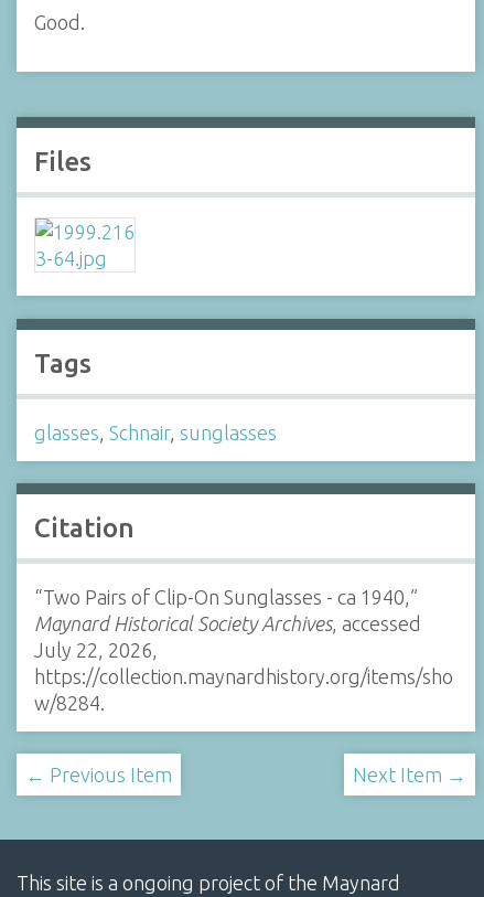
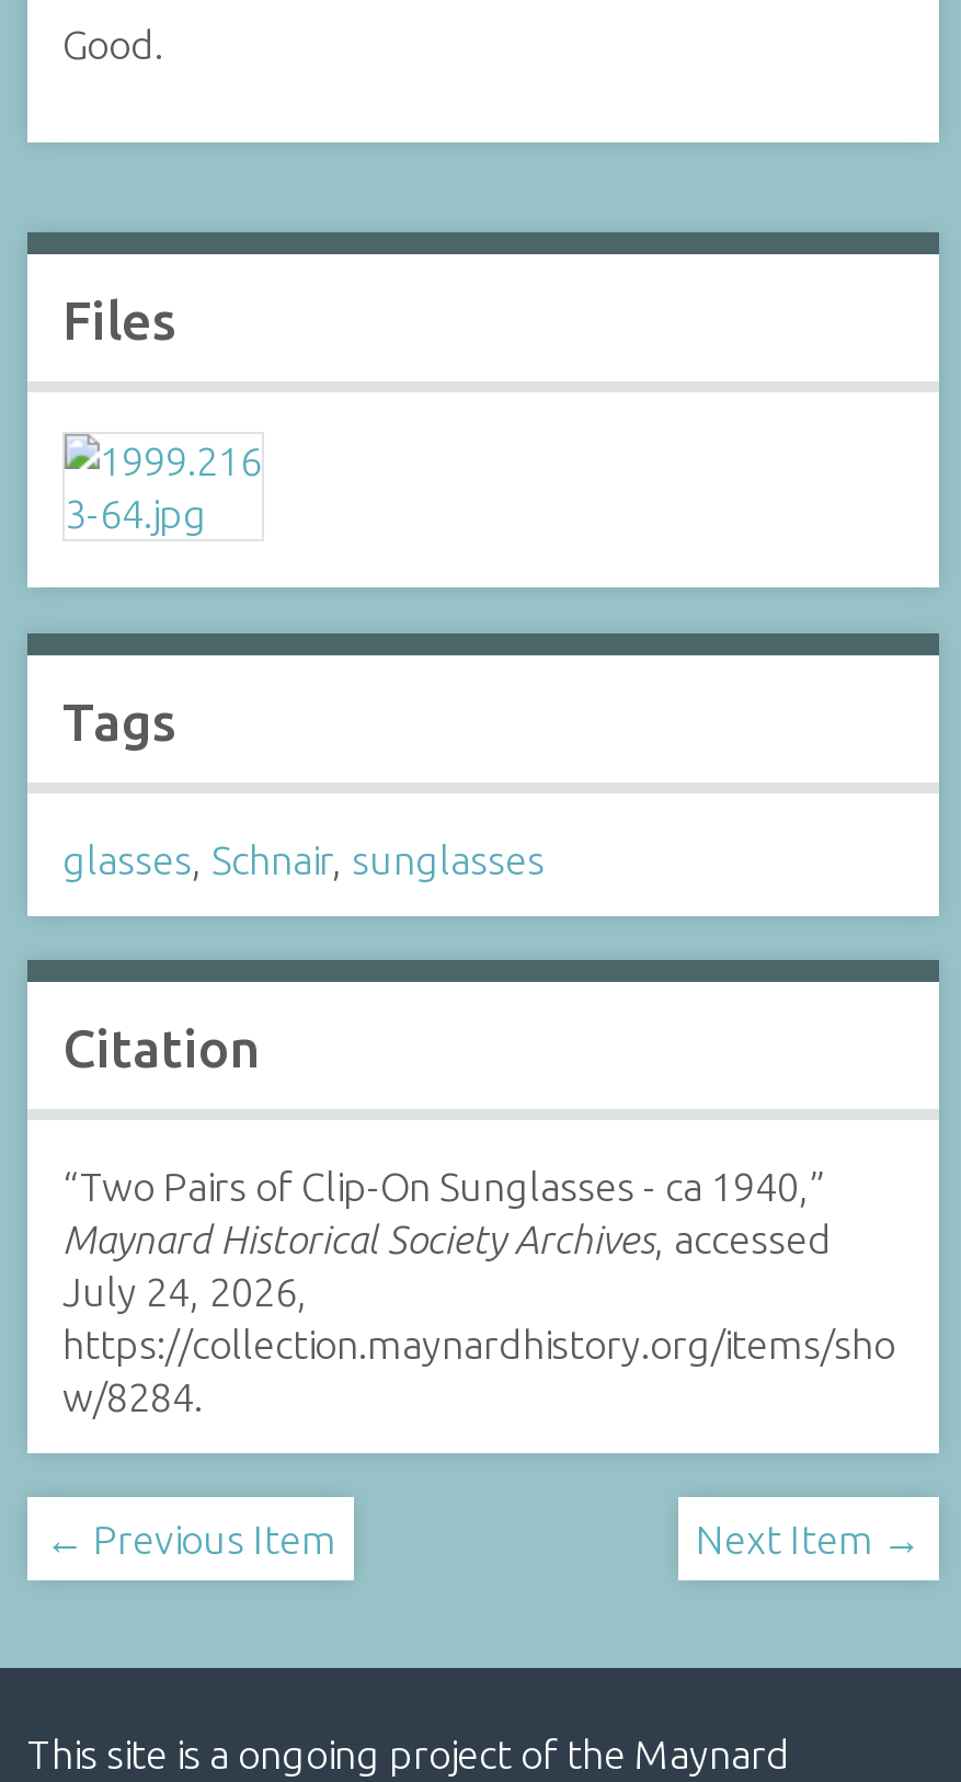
[34,639,158,661] July 22, 2026, -> [62,1270,308,1314] July 24, 2026,

